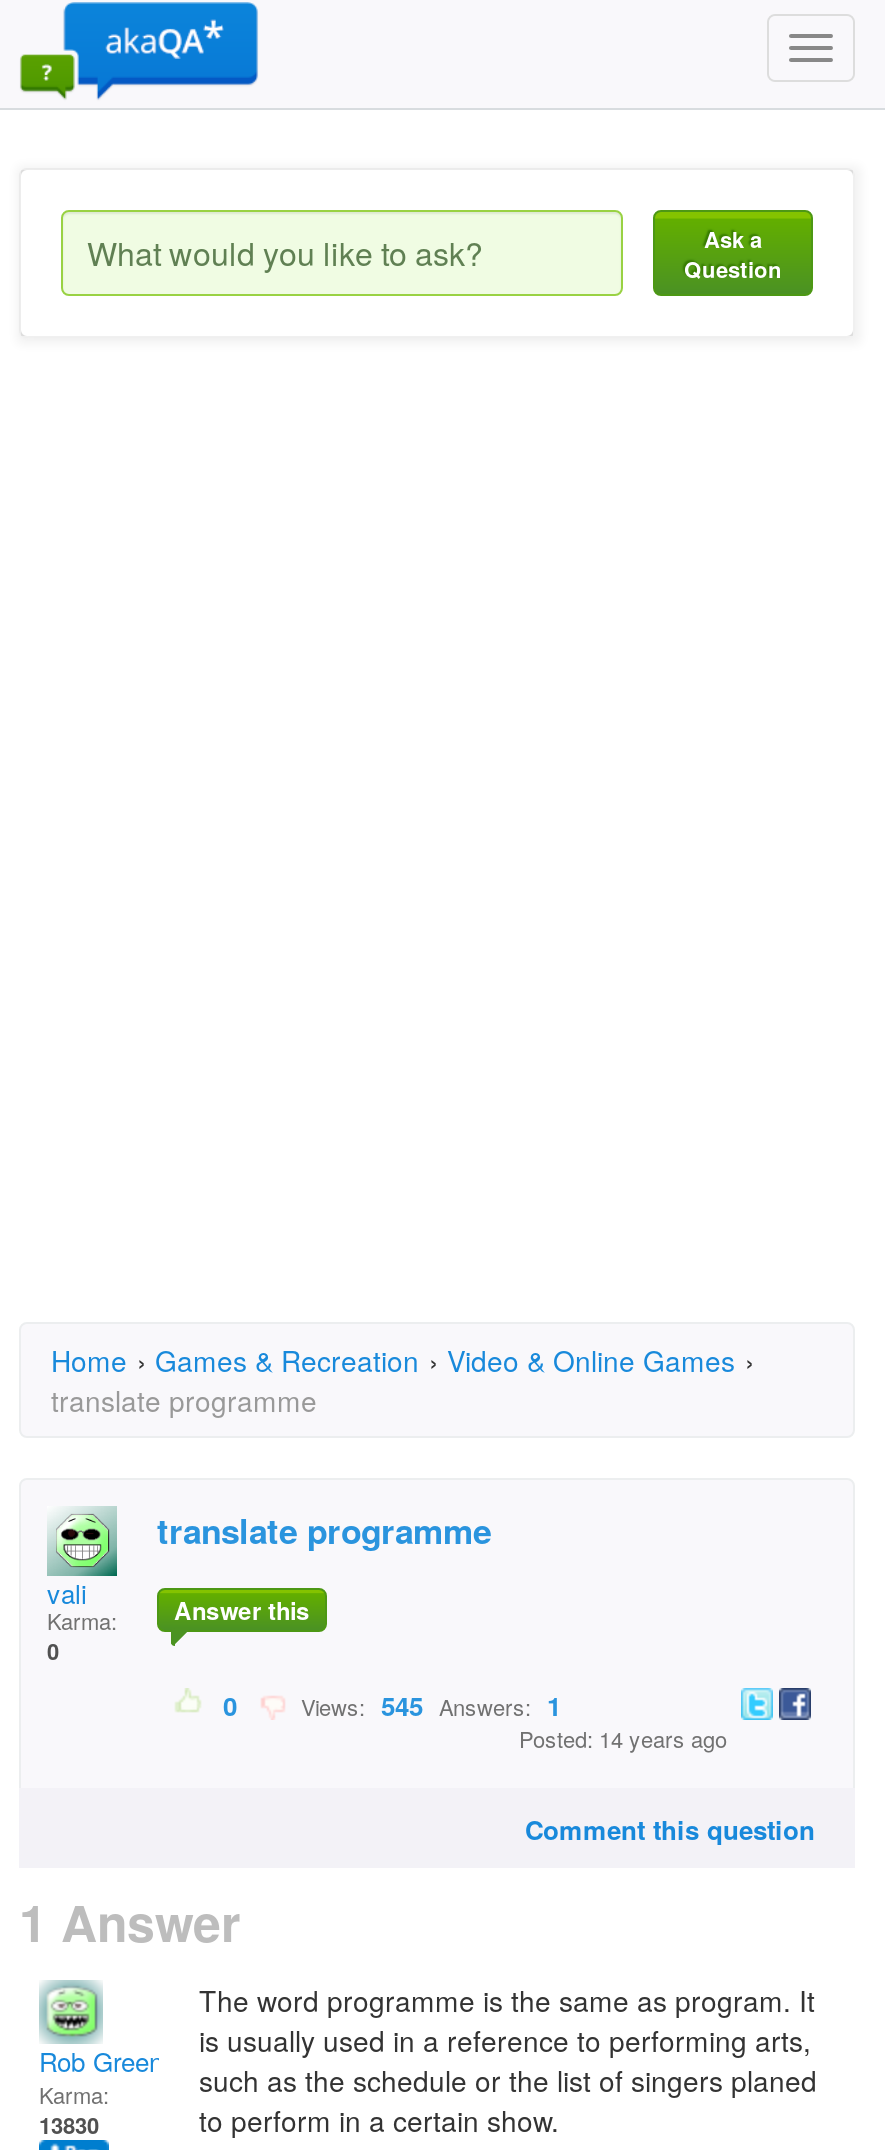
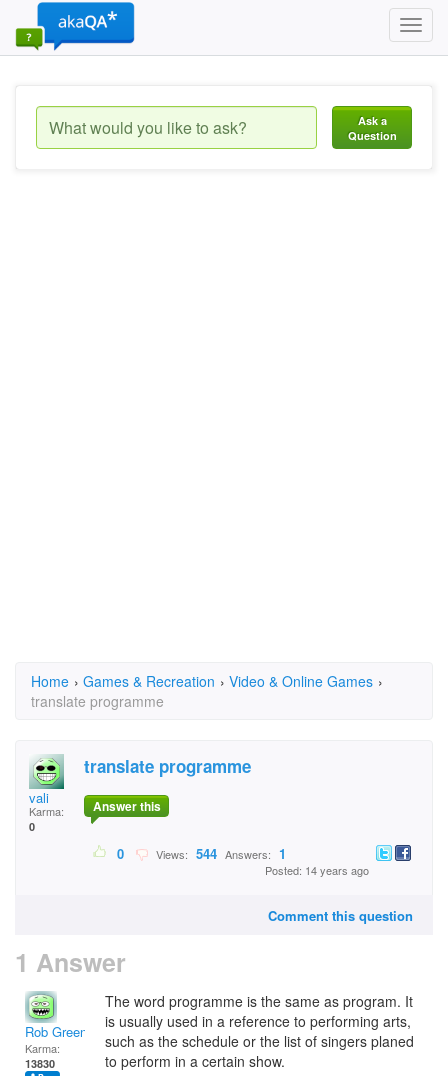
[289,1686,561,1724] Views: 545 Answers: 1 -> [150,844,286,863] Views: 544 Answers: 1

